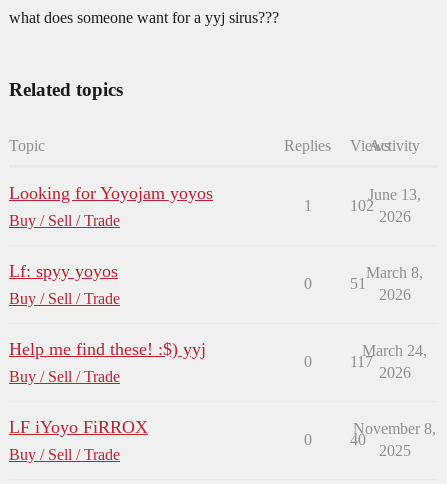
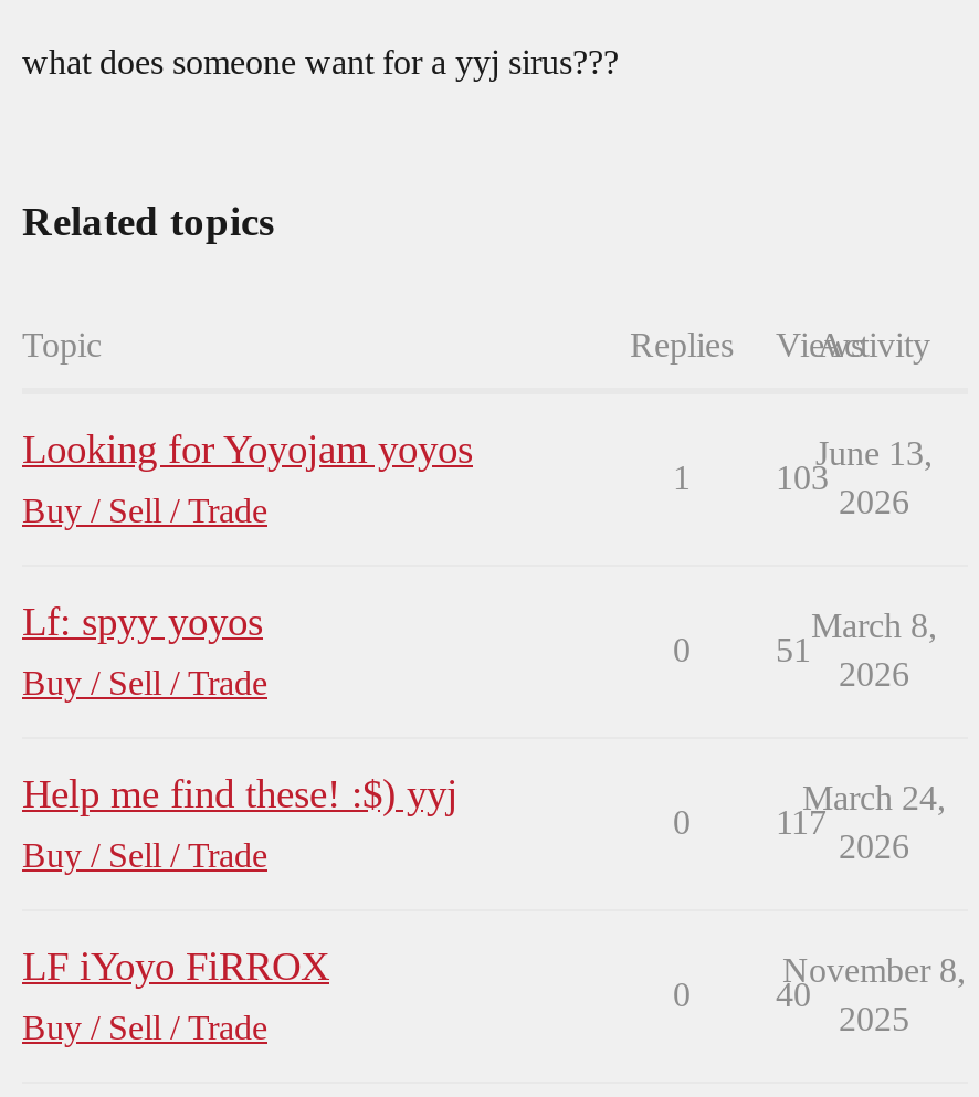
[350,197,374,214] 102 -> [776,459,829,497] 103

